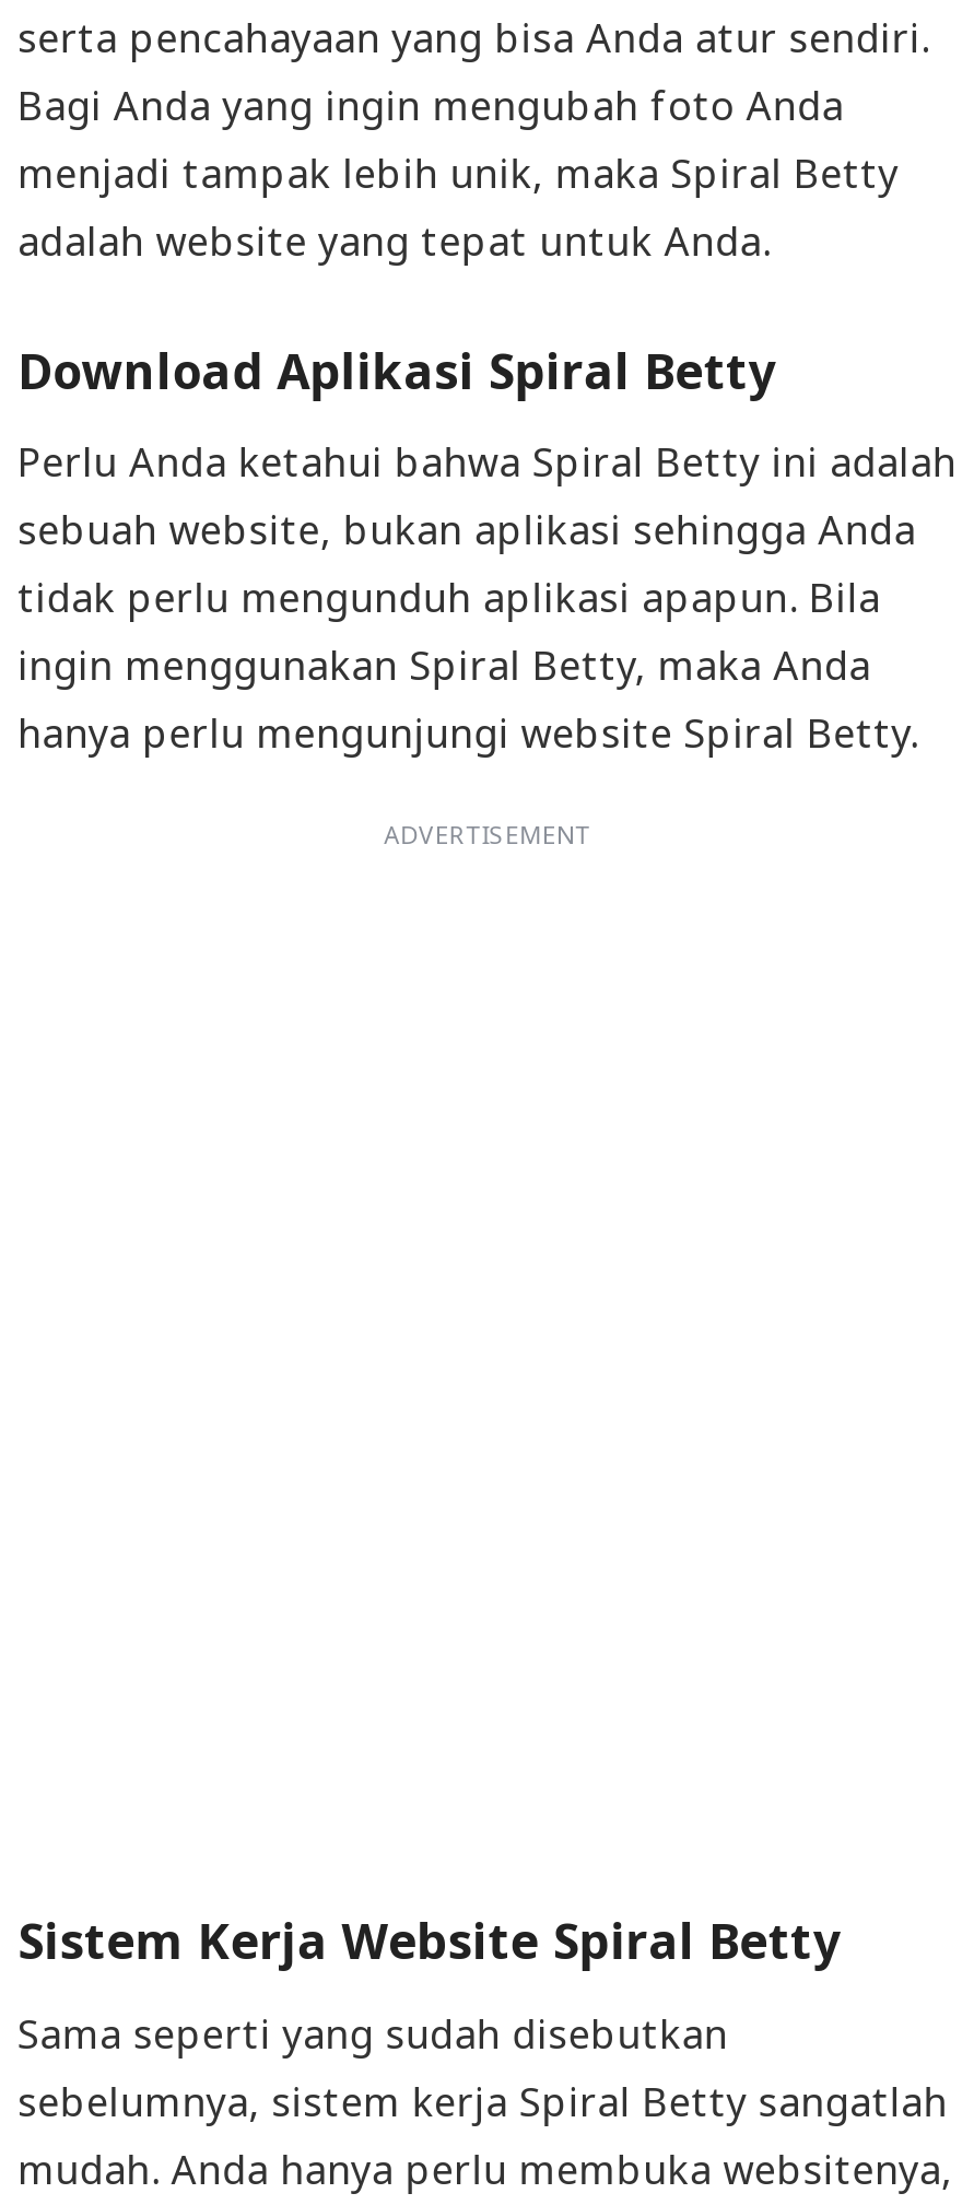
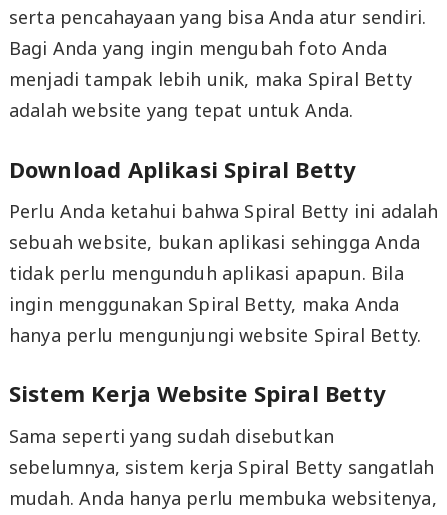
[384,817,591,850] ADVERTISEMENT -> none

